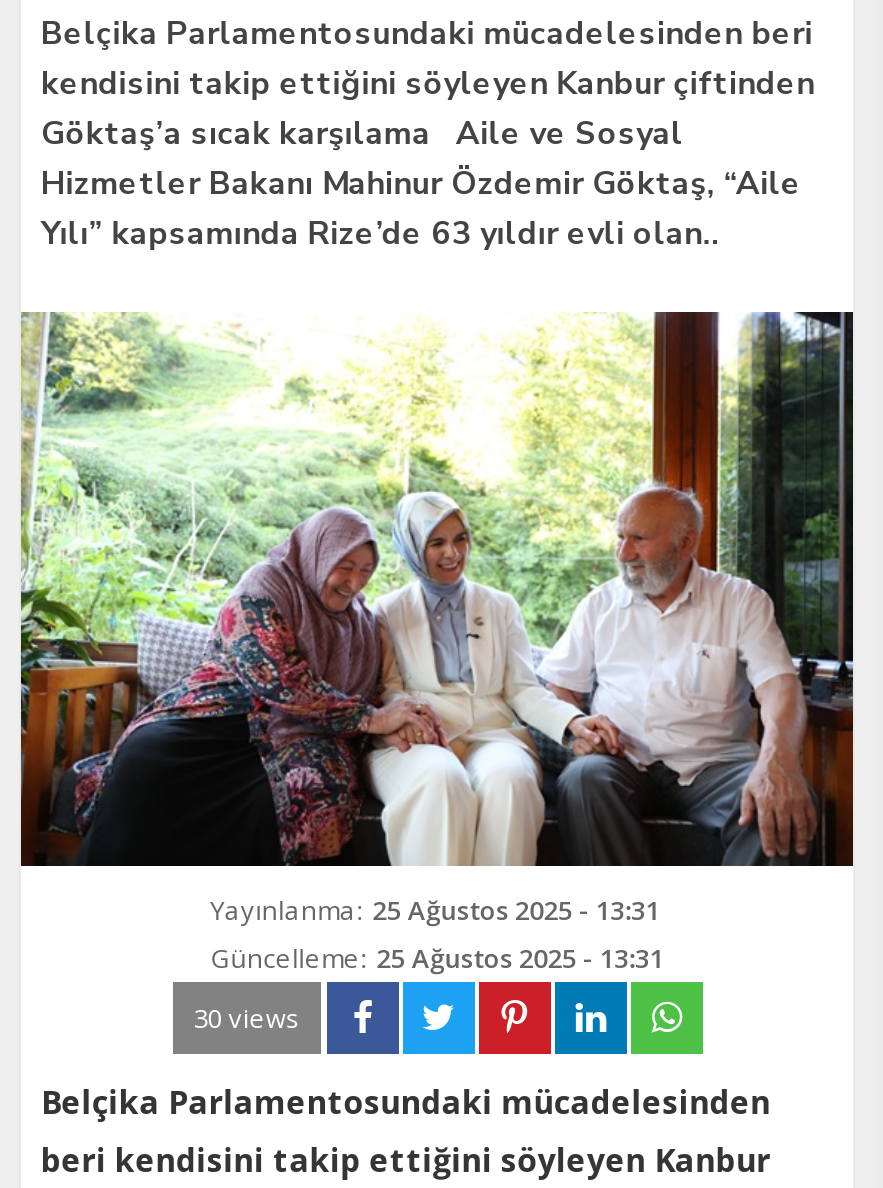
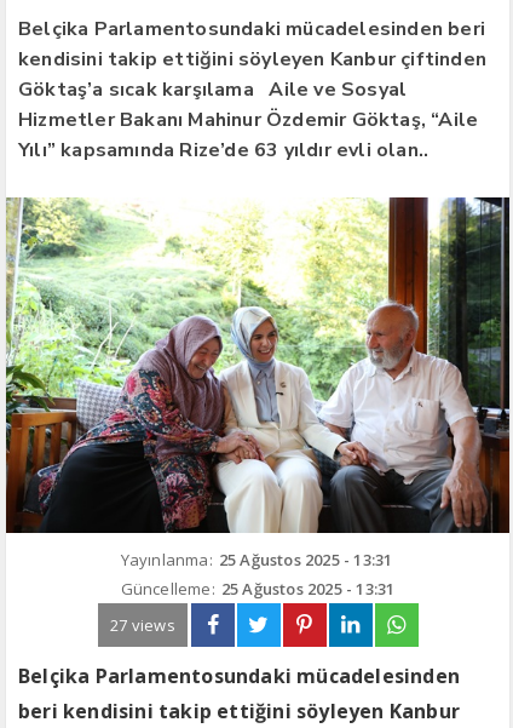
[193,999,301,1035] 30 views -> [110,614,175,635] 27 views

